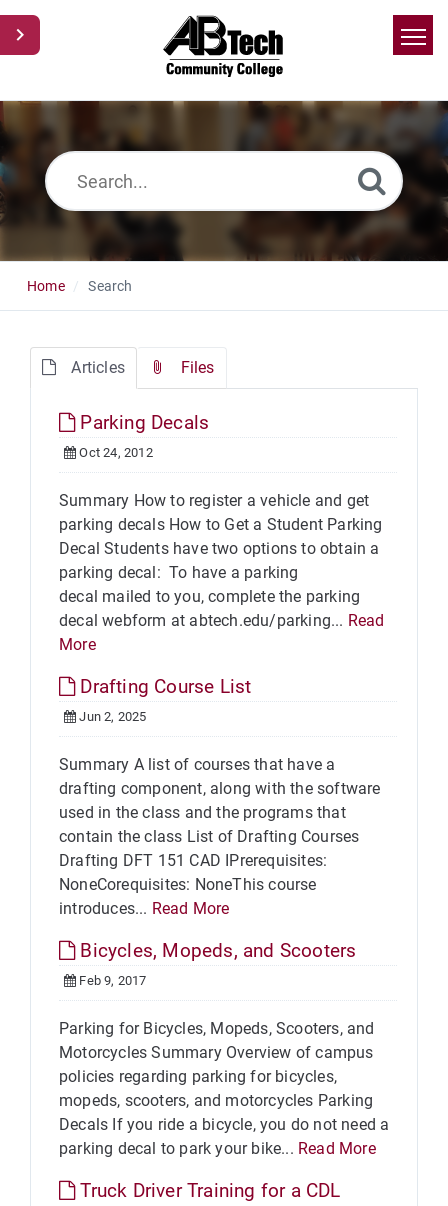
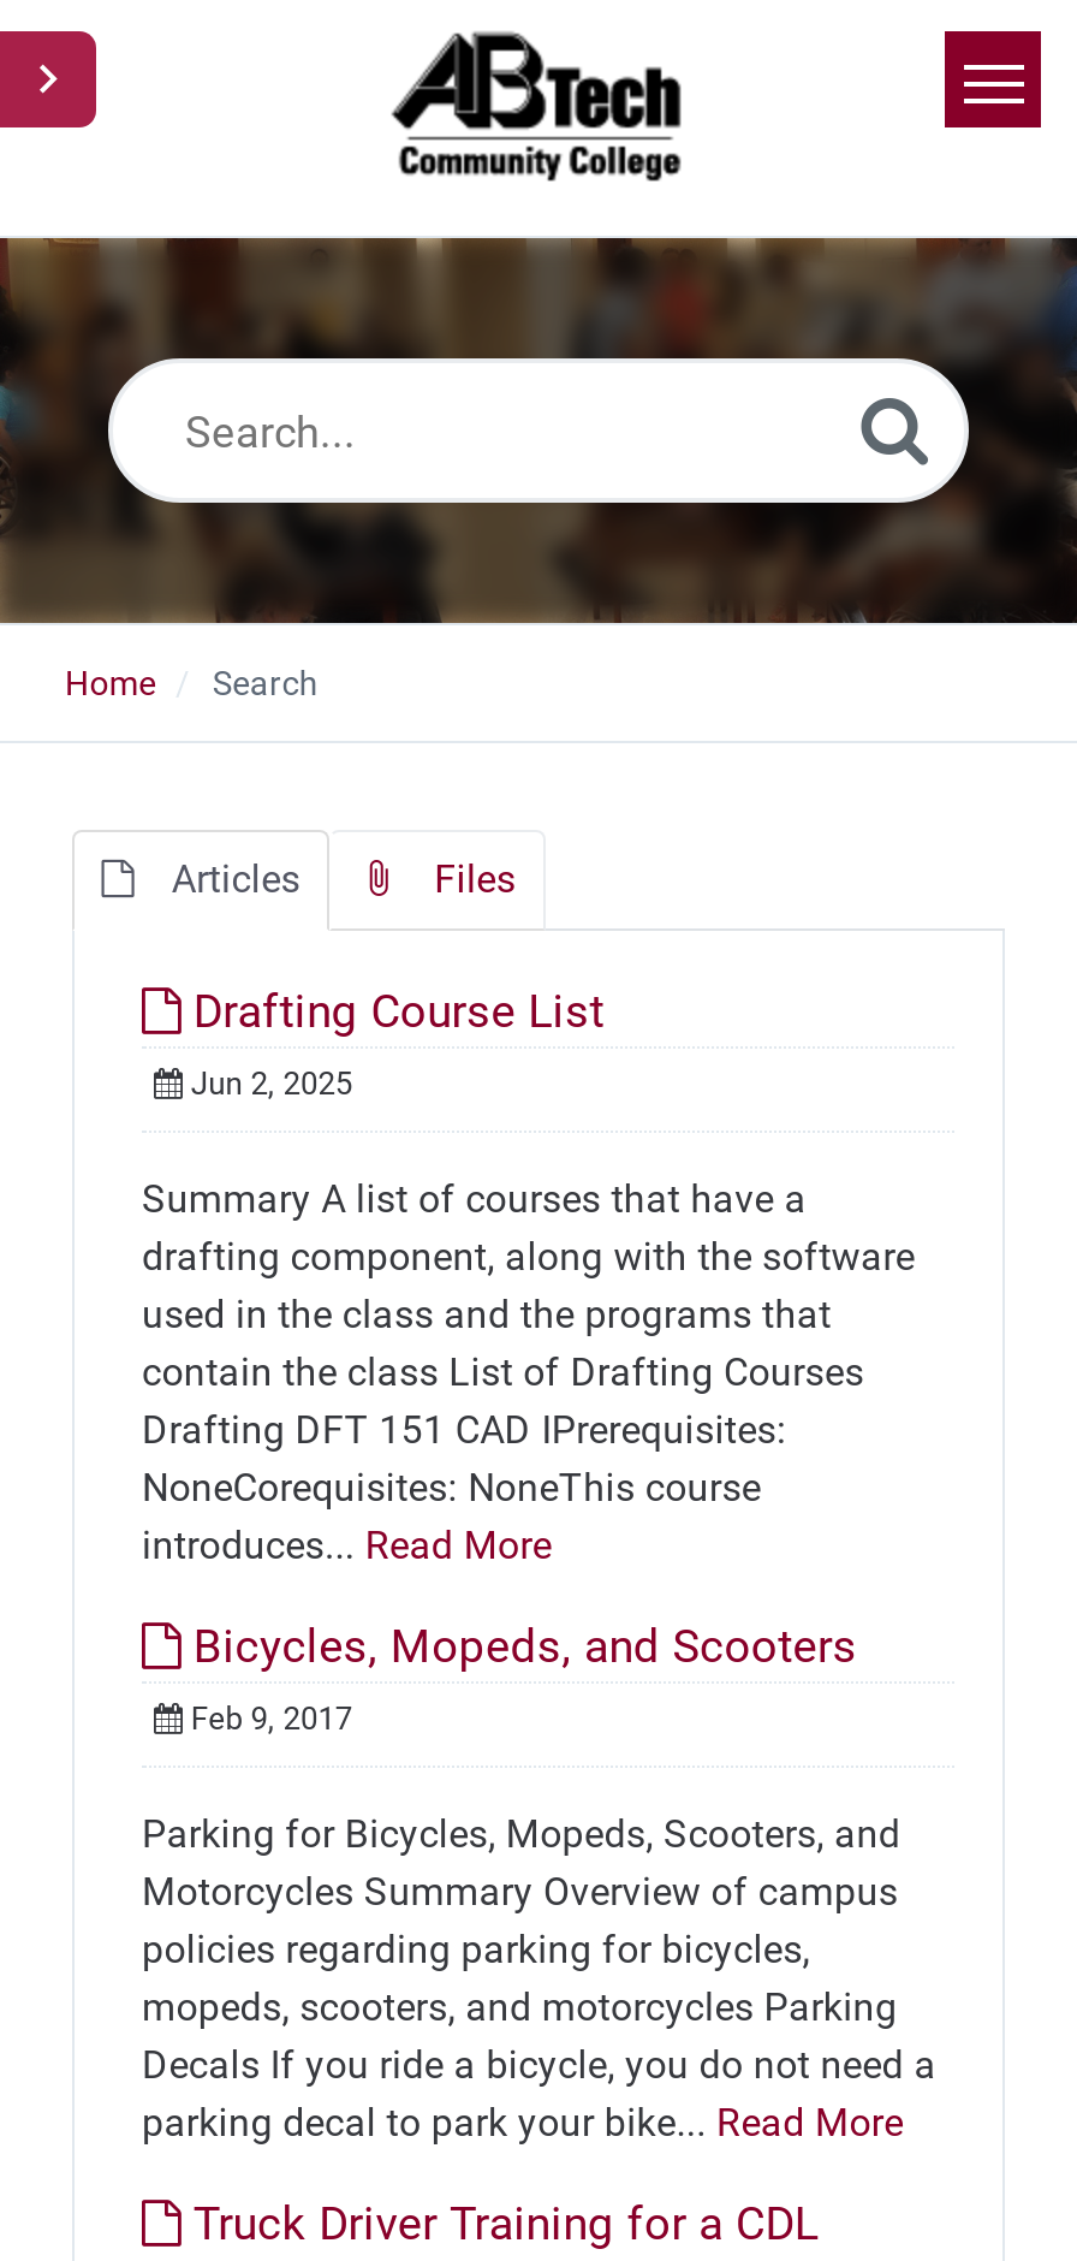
[59,411,385,654] Parking Decals | Oct 24, 2012 | Summary How to register a vehicle and get | parking decals How to Get a Student Parking | Decal Students have two options to obtain a | parking decal: To have a parking | decal mailed to you, complete the parking | decal webform at abtech.edu/parking... Read | More -> none

